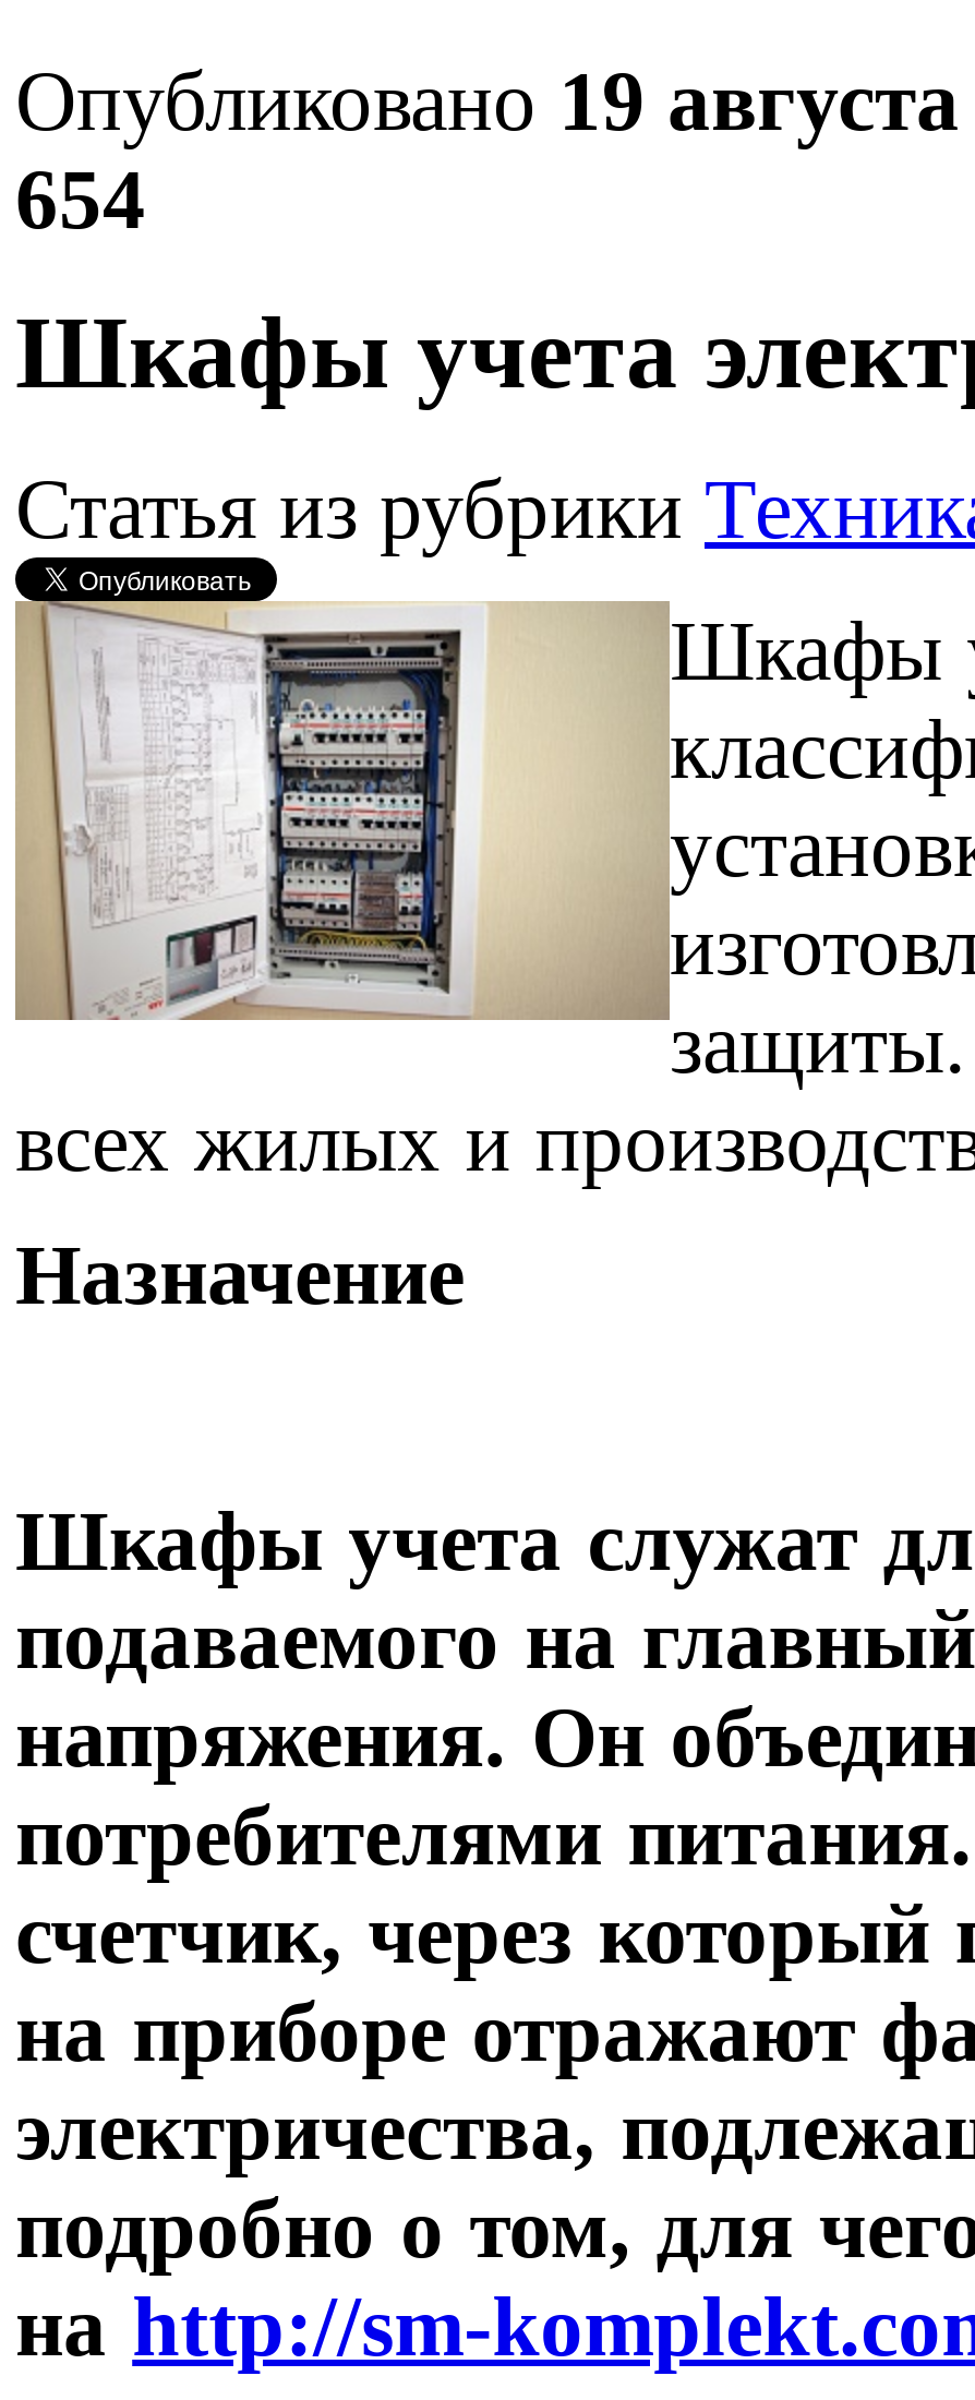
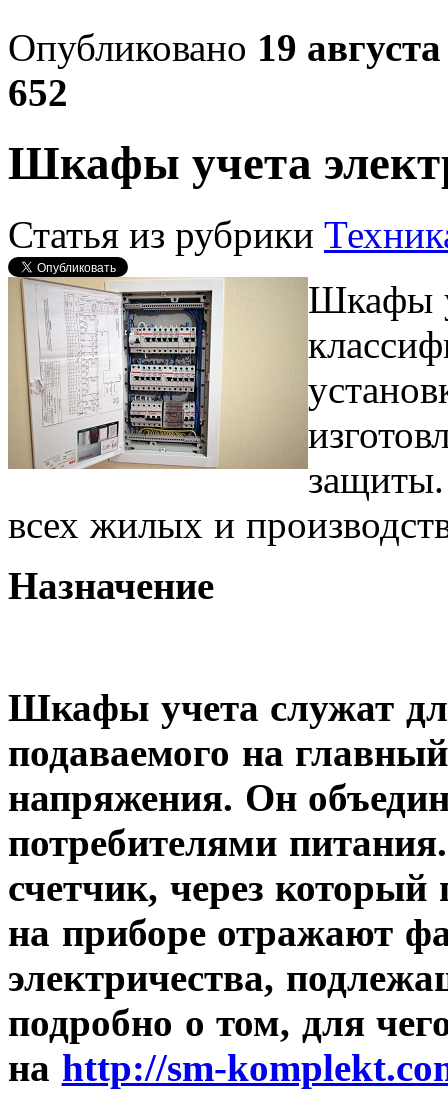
[15,152,146,245] 654 -> [8,71,68,114] 652

